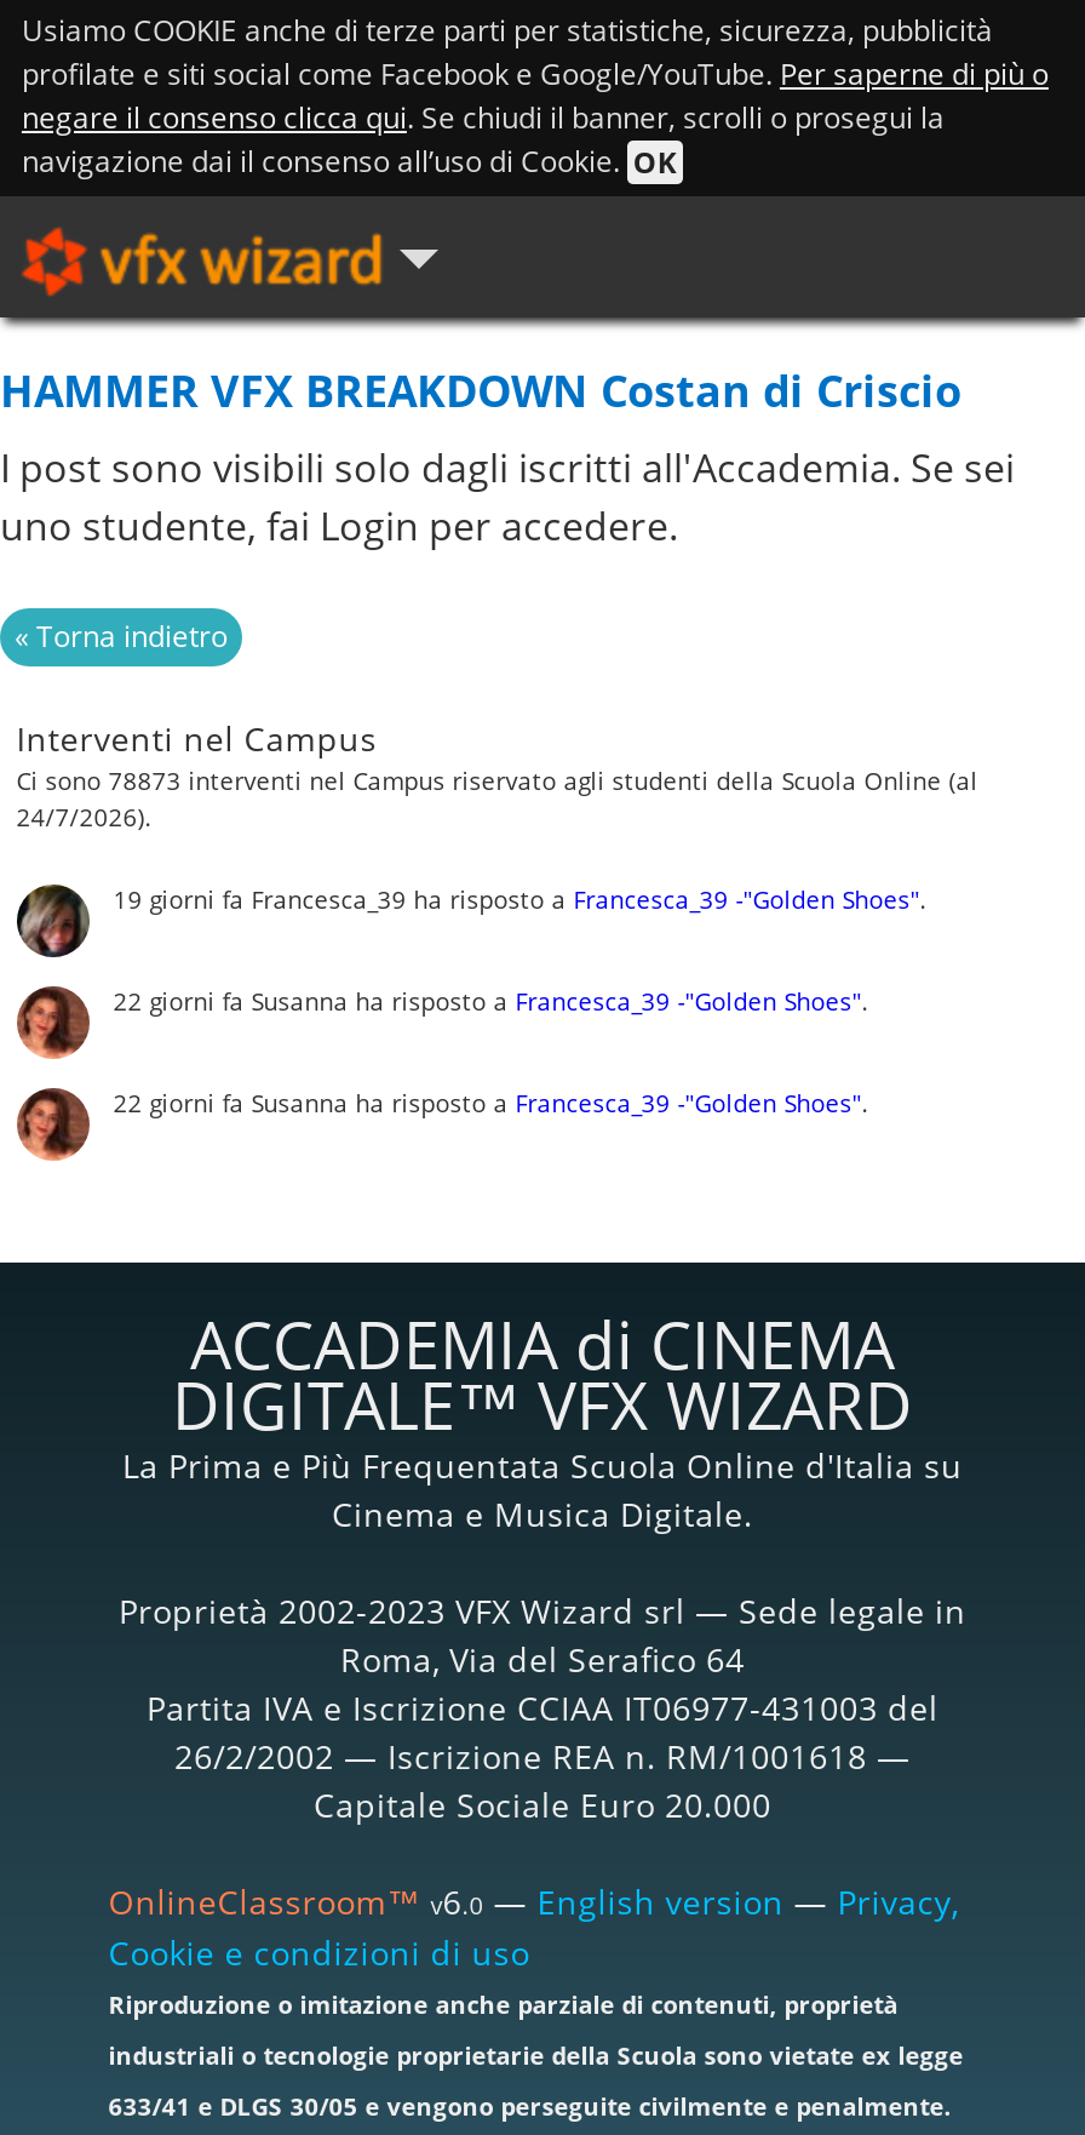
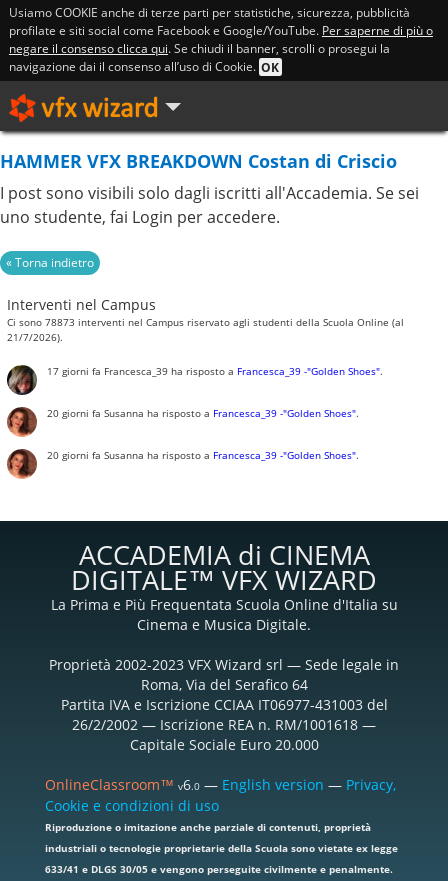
[16,799,152,833] 24/7/2026). -> [7,330,63,344] 21/7/2026).
[113,884,927,916] 19 giorni fa Francesca_39 ha risposto a Francesca_39 -"Golden Shoes". -> [47,365,383,378] 17 giorni fa Francesca_39 ha risposto a Francesca_39 -"Golden Shoes".
[113,986,869,1018] 22 giorni fa Susanna ha risposto a Francesca_39 -"Golden Shoes". -> [47,407,359,420] 20 giorni fa Susanna ha risposto a Francesca_39 -"Golden Shoes".
[113,1088,869,1119] 22 giorni fa Susanna ha risposto a Francesca_39 -"Golden Shoes". -> [47,449,359,462] 20 giorni fa Susanna ha risposto a Francesca_39 -"Golden Shoes".

